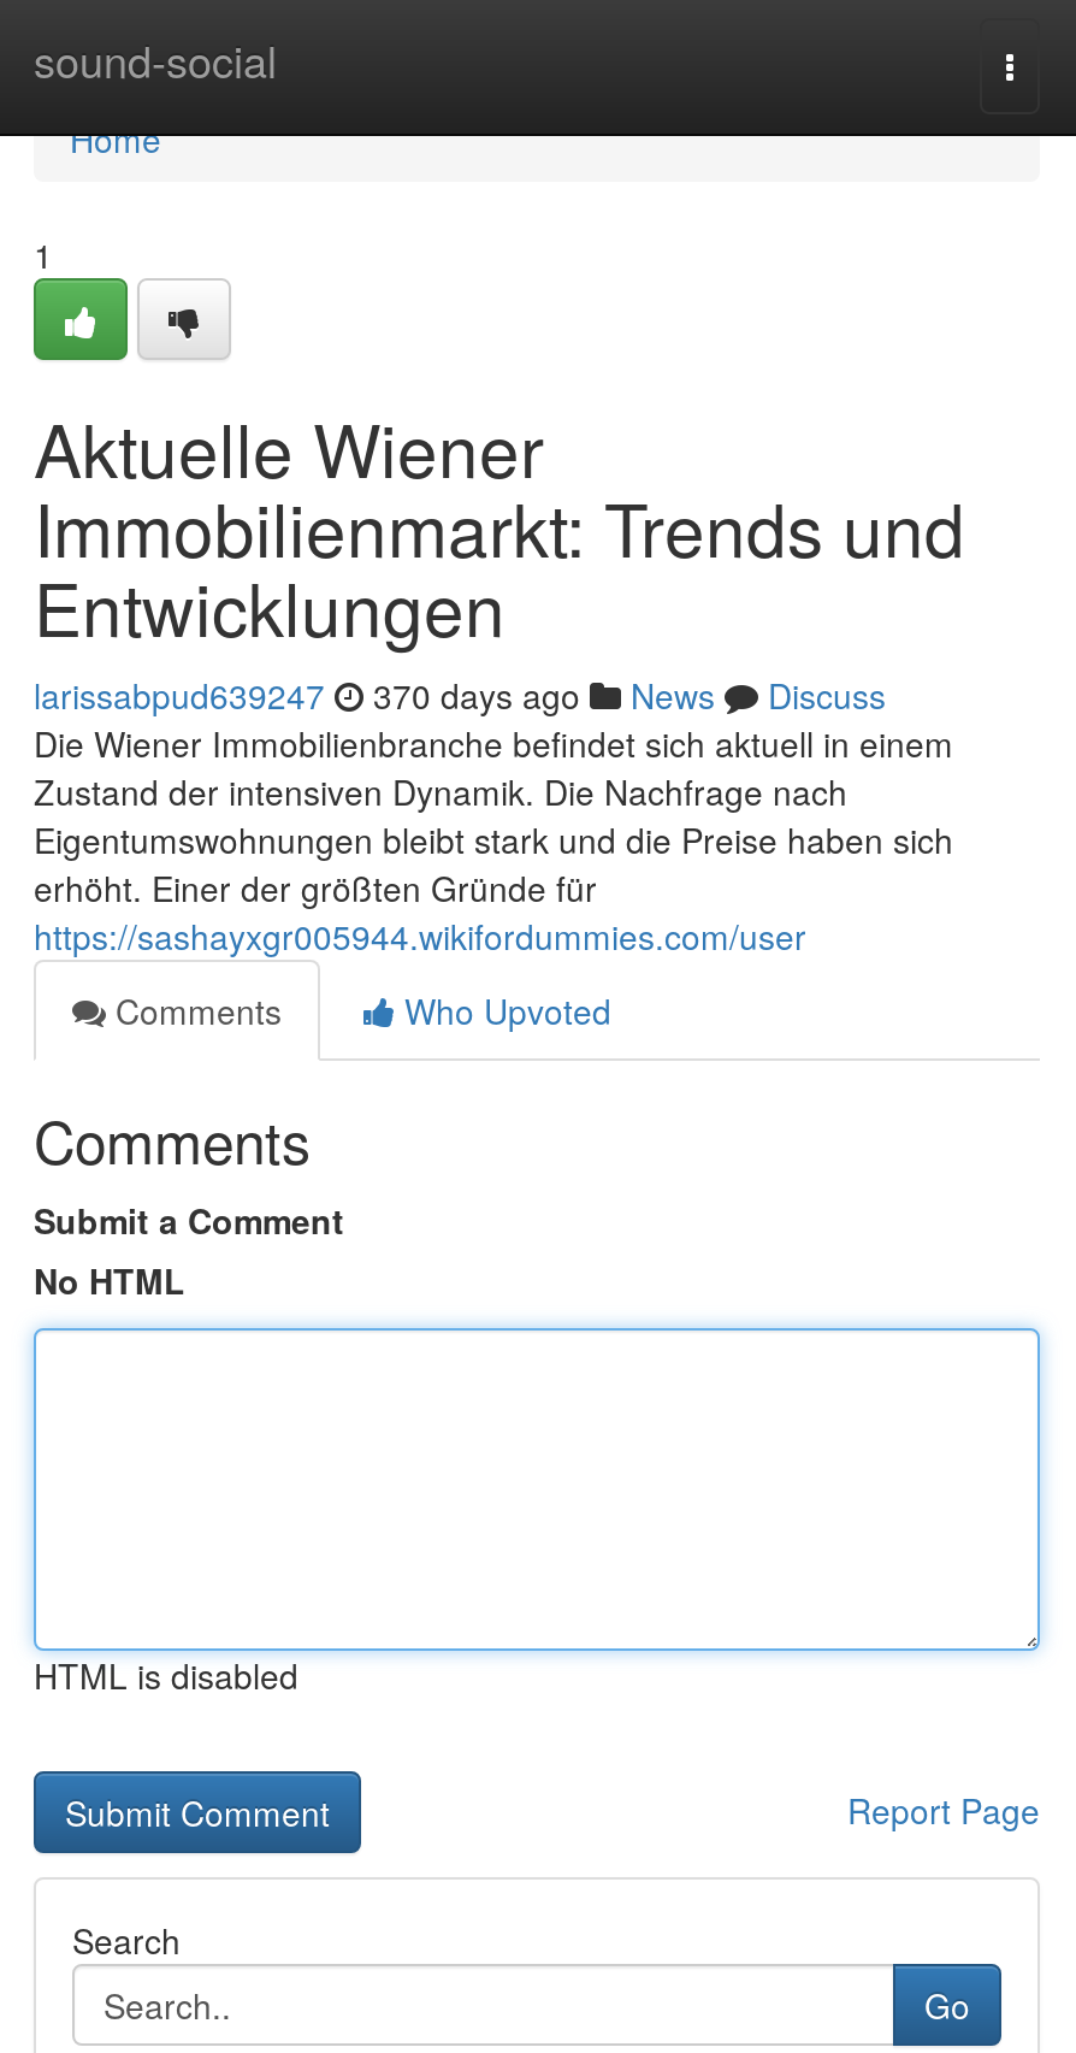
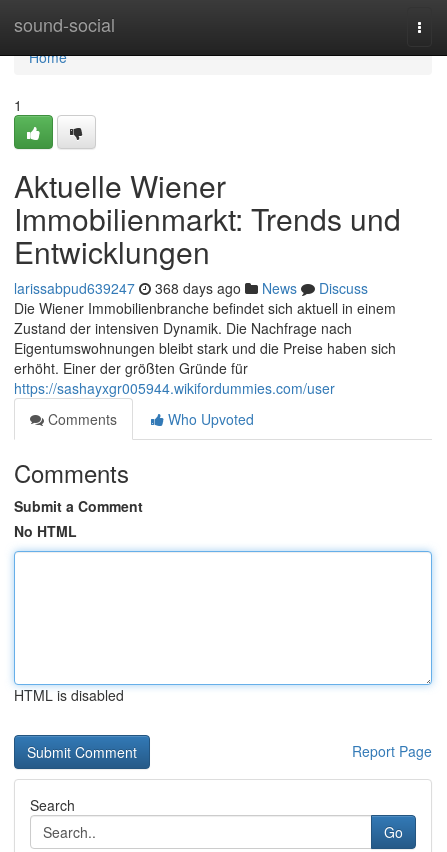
[34,671,886,719] larissabpud639247 370 days ago News Discuss -> [14,278,368,298] larissabpud639247 368 days ago News Discuss

